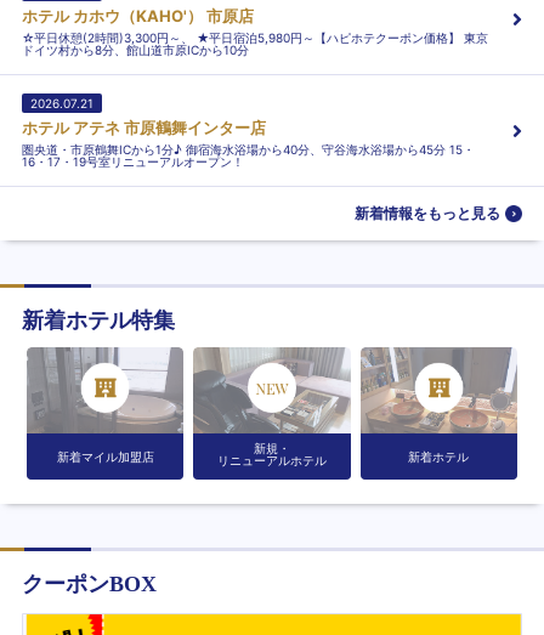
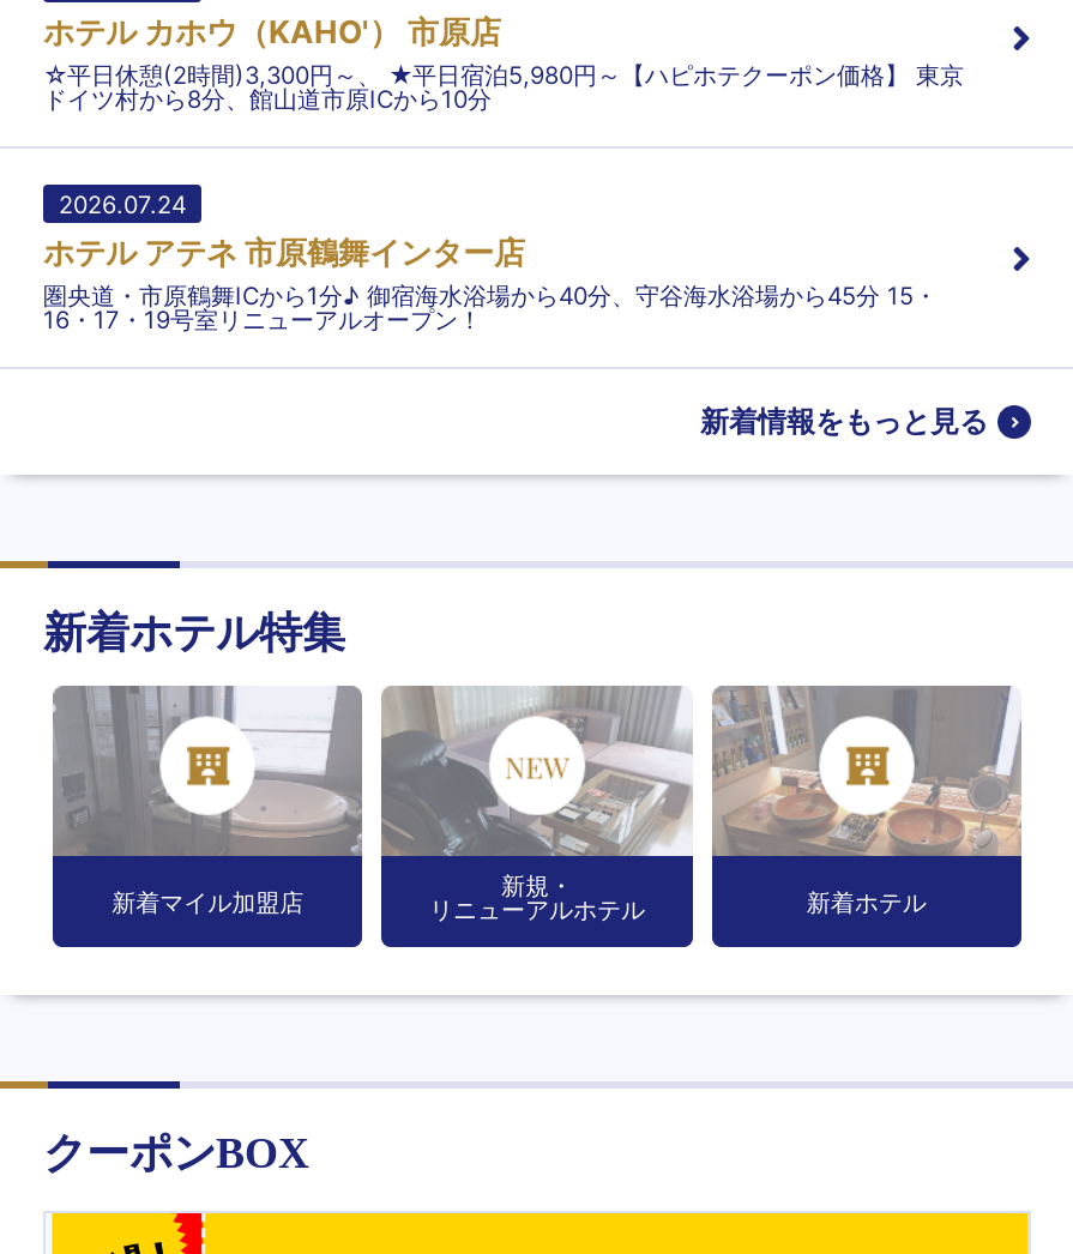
[30,96,93,111] 2026.07.21 -> [59,190,186,218] 2026.07.24

